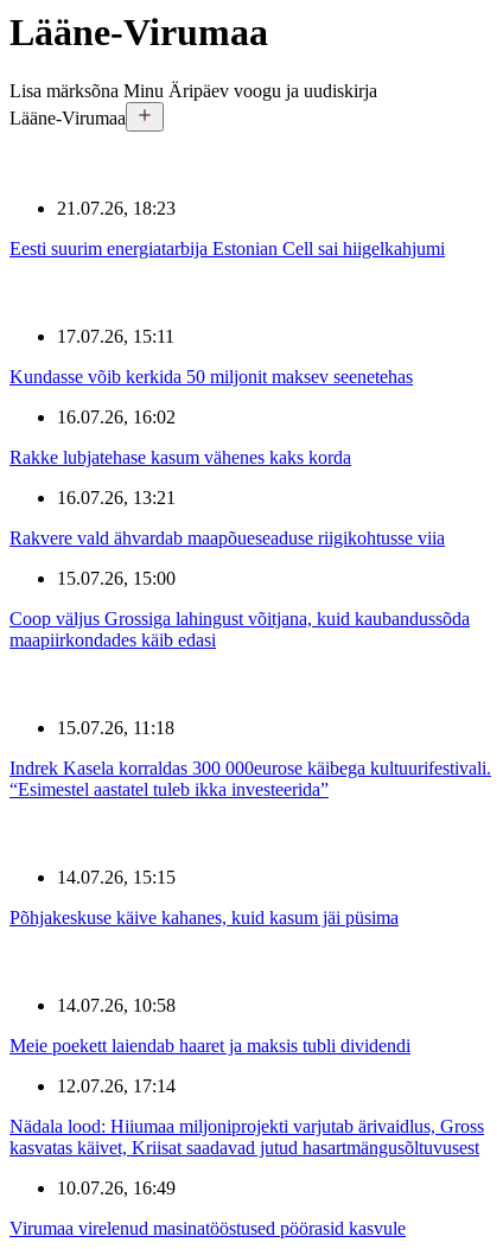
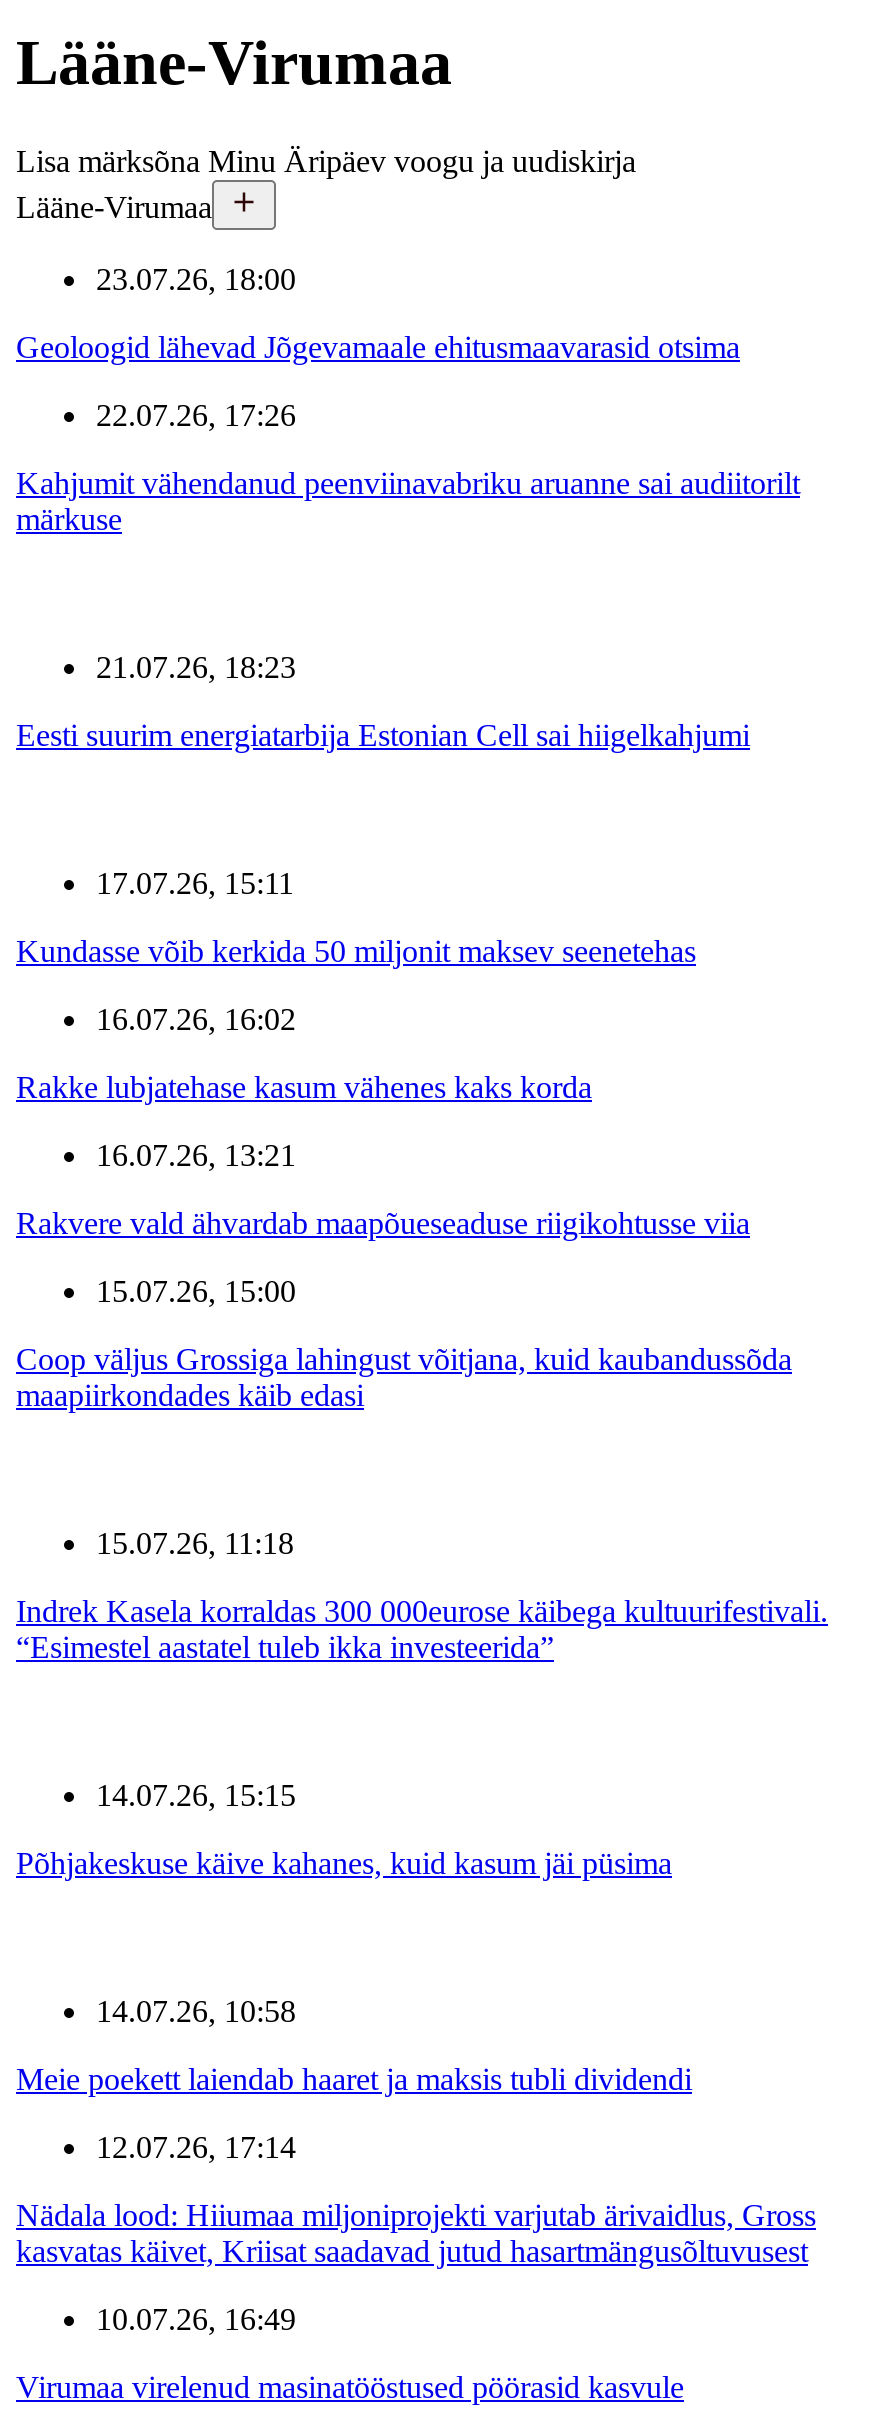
none -> [16,262,800,536] 23.07.26, 18:00 | Geoloogid lähevad Jõgevamaale ehitusmaavarasid otsima | 22.07.26, 17:26 | Kahjumit vähendanud peenviinavabriku aruanne sai audiitorilt | märkuse

